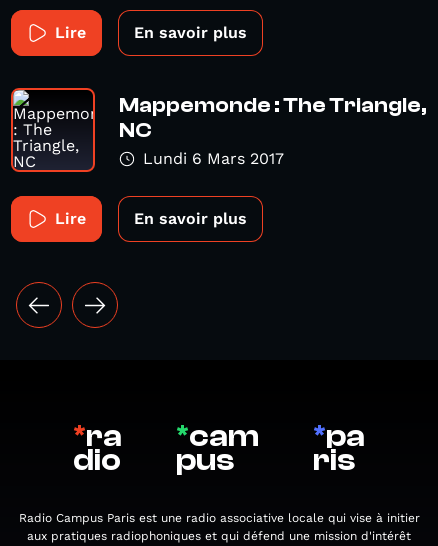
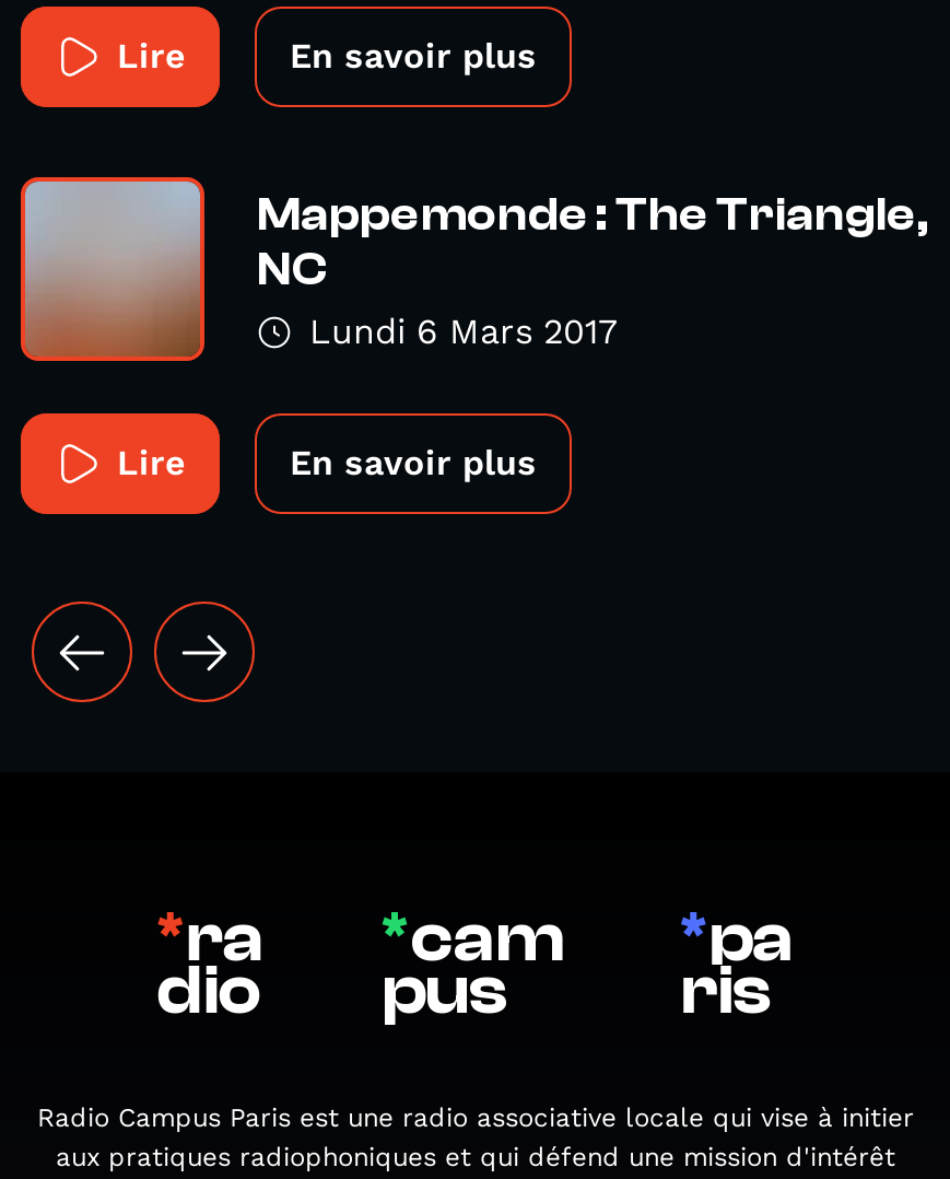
[13,90,93,170] [image] -> [23,179,202,359] [image]

